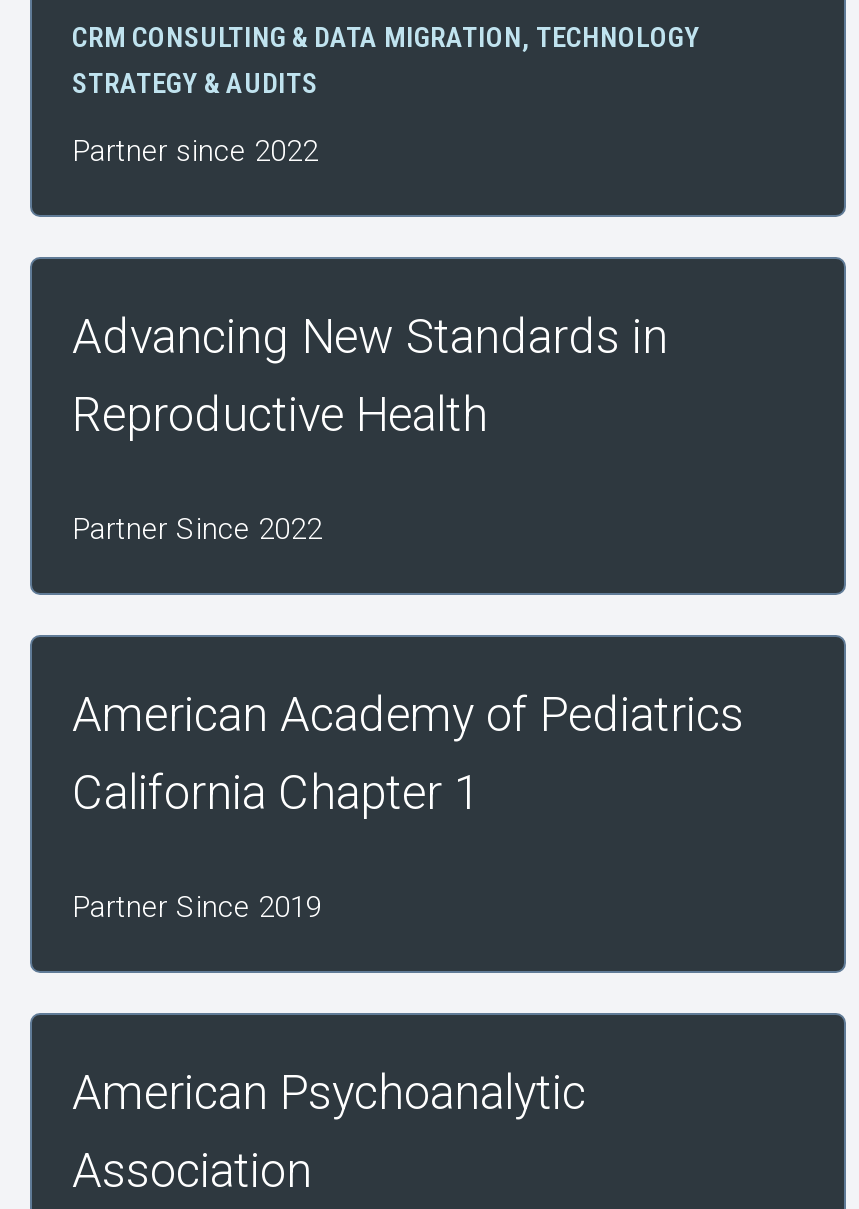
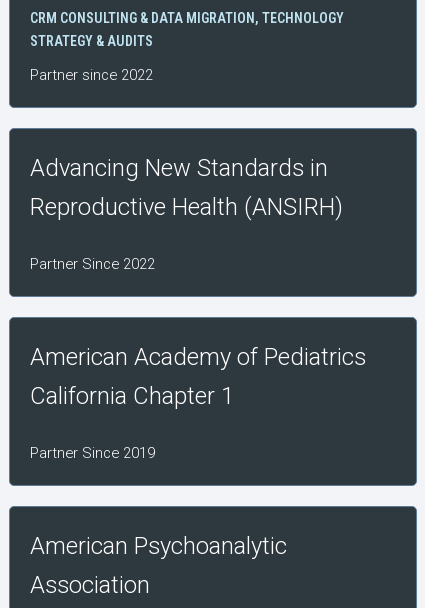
[72,387,488,443] Reproductive Health -> [30,193,343,221] Reproductive Health (ANSIRH)

